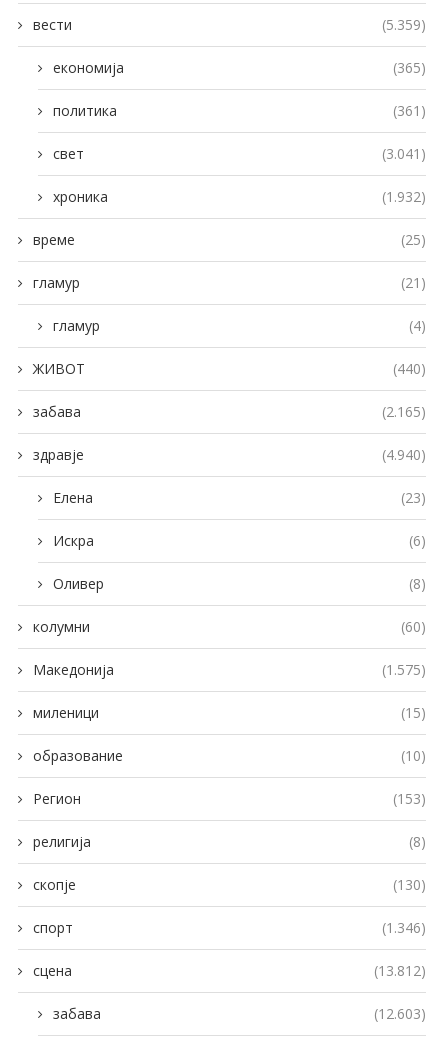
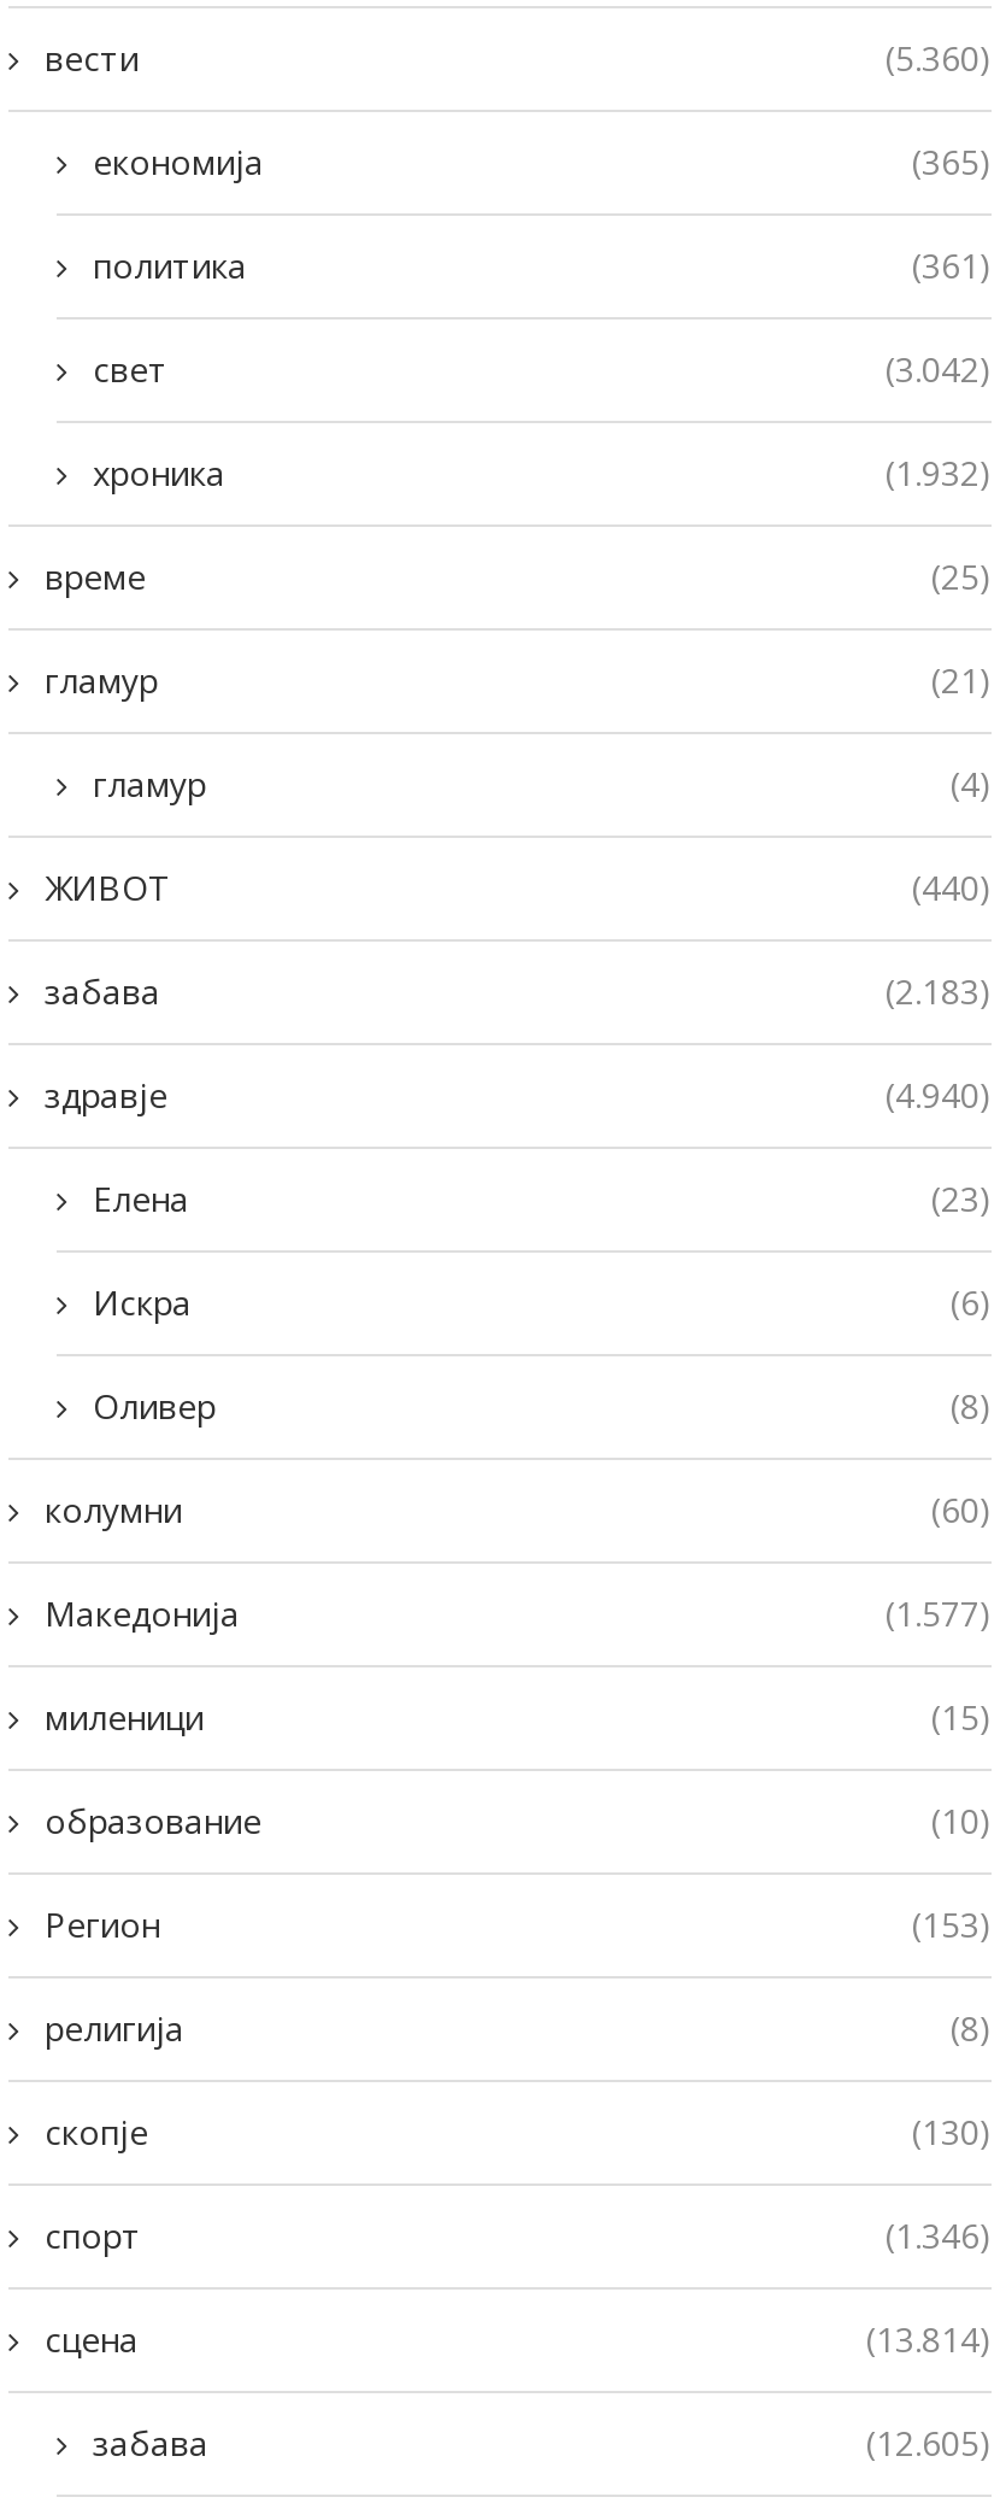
[382,15,426,34] (5.359) -> [886,35,992,81] (5.360)
[382,144,426,163] (3.041) -> [886,347,992,392] (3.042)
[382,402,426,421] (2.165) -> [886,969,992,1014] (2.183)
[382,660,426,679] (1.575) -> [886,1591,992,1637] (1.577)
[374,961,426,980] (13.812) -> [866,2317,992,2362] (13.814)
[374,1004,426,1023] (12.603) -> [866,2420,992,2466] (12.605)

